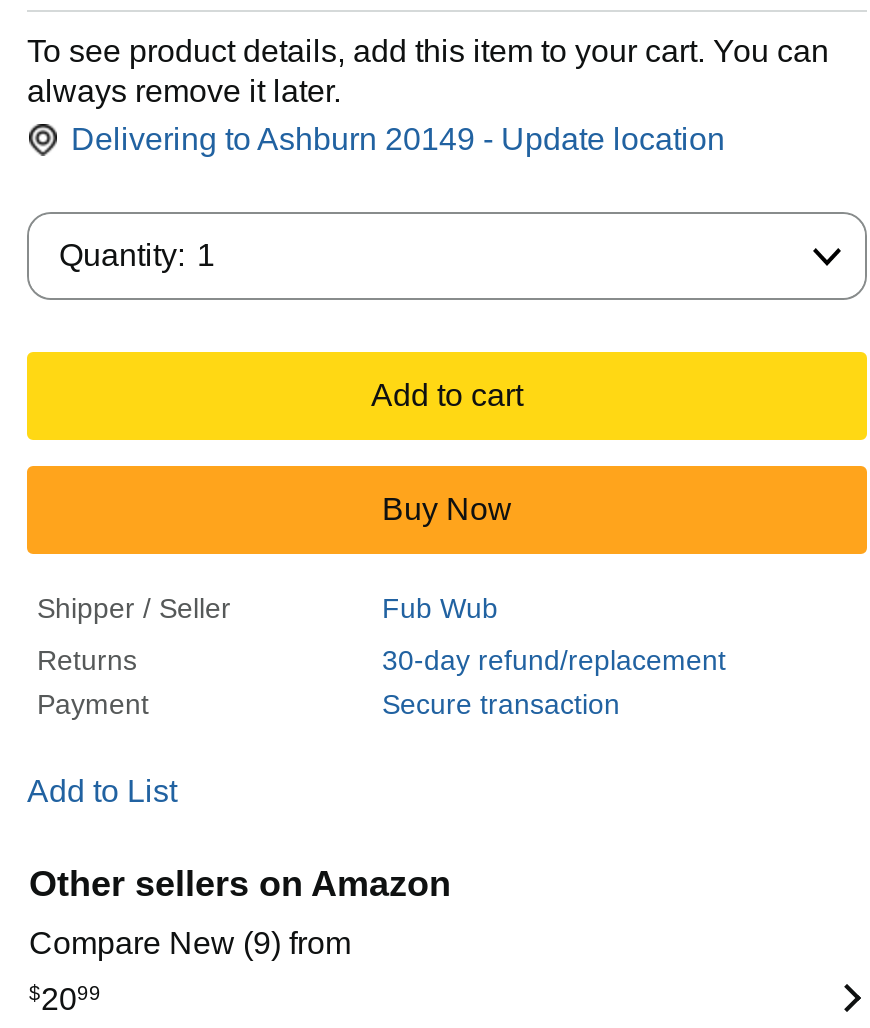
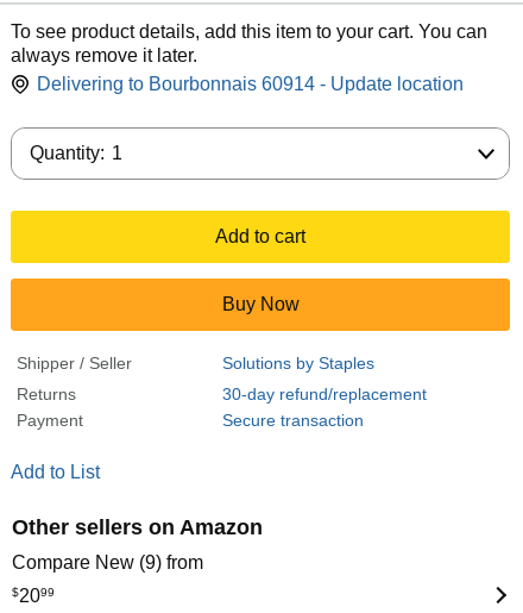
[71,123,725,157] Delivering to Ashburn 20149 - Update location -> [37,74,464,94] Delivering to Bourbonnais 60914 - Update location
[382,593,498,625] Fub Wub -> [222,354,374,373] Solutions by Staples

